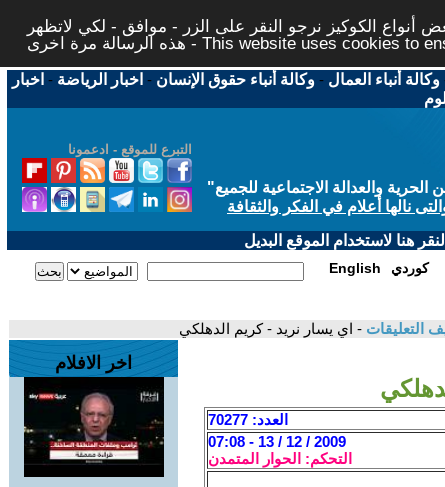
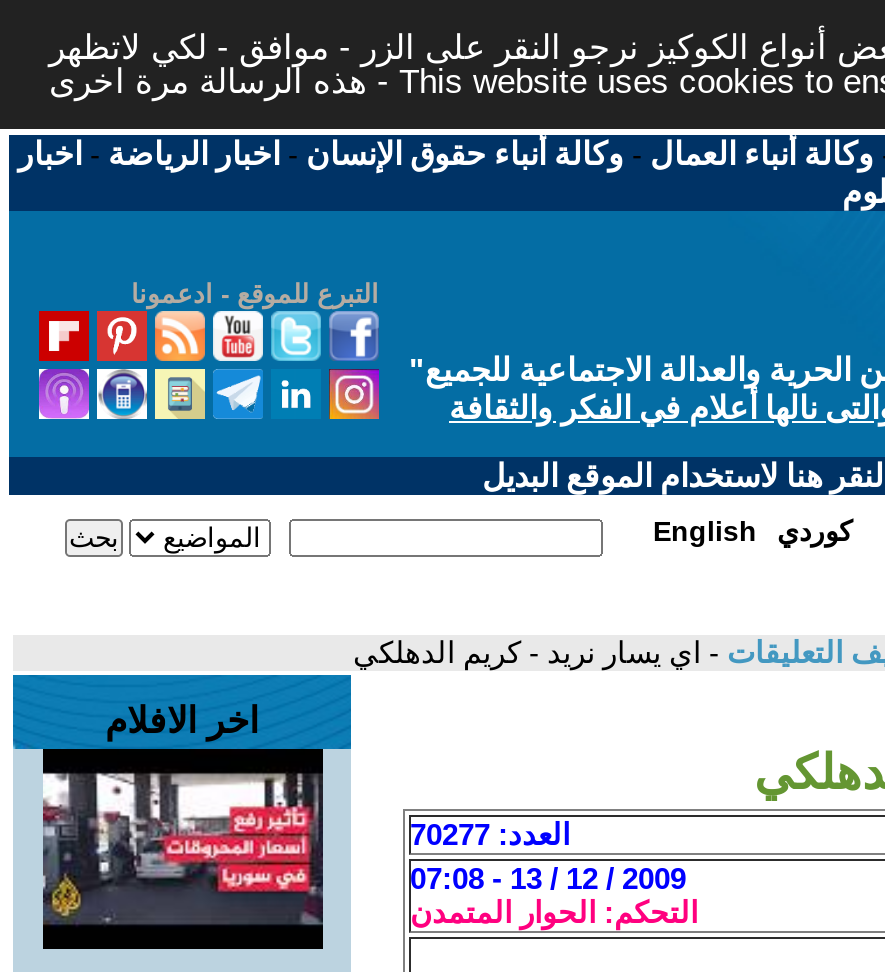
[23,389,163,464] [image] -> [41,771,323,925] [image]

